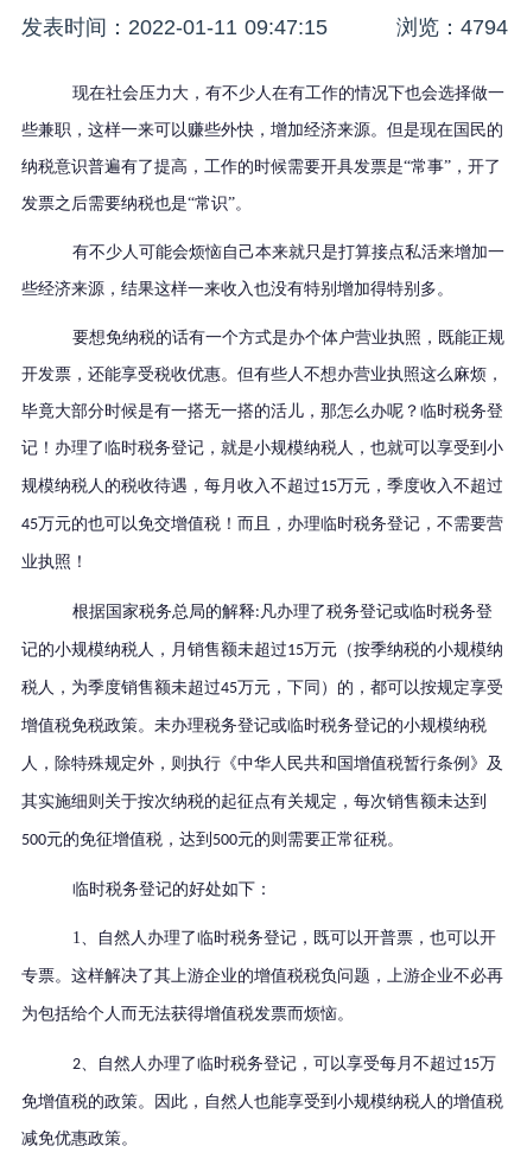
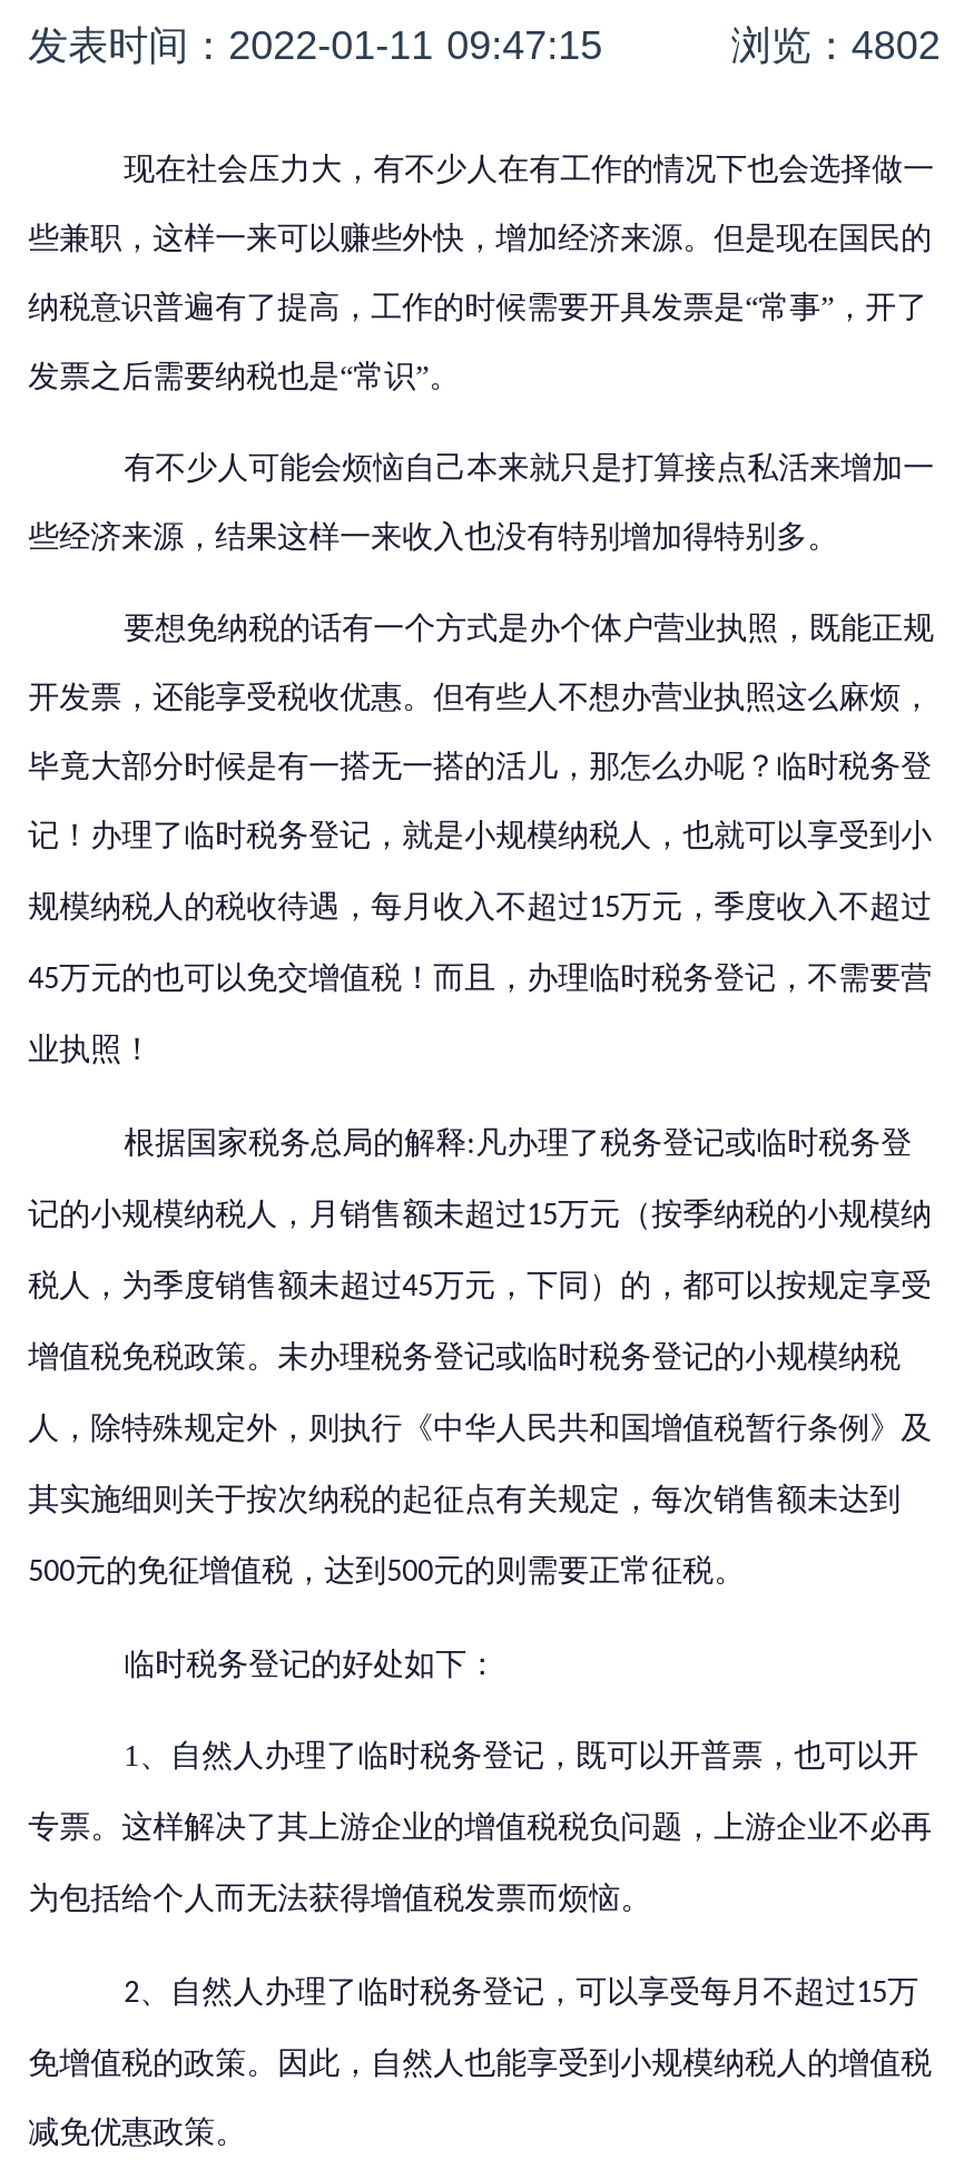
[396,16,508,40] 浏览：4794 -> [731,25,940,69] 浏览：4802

